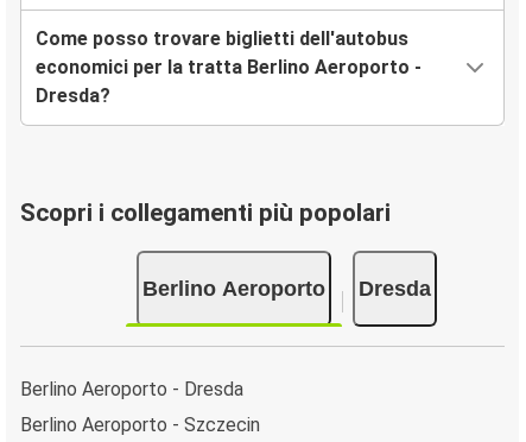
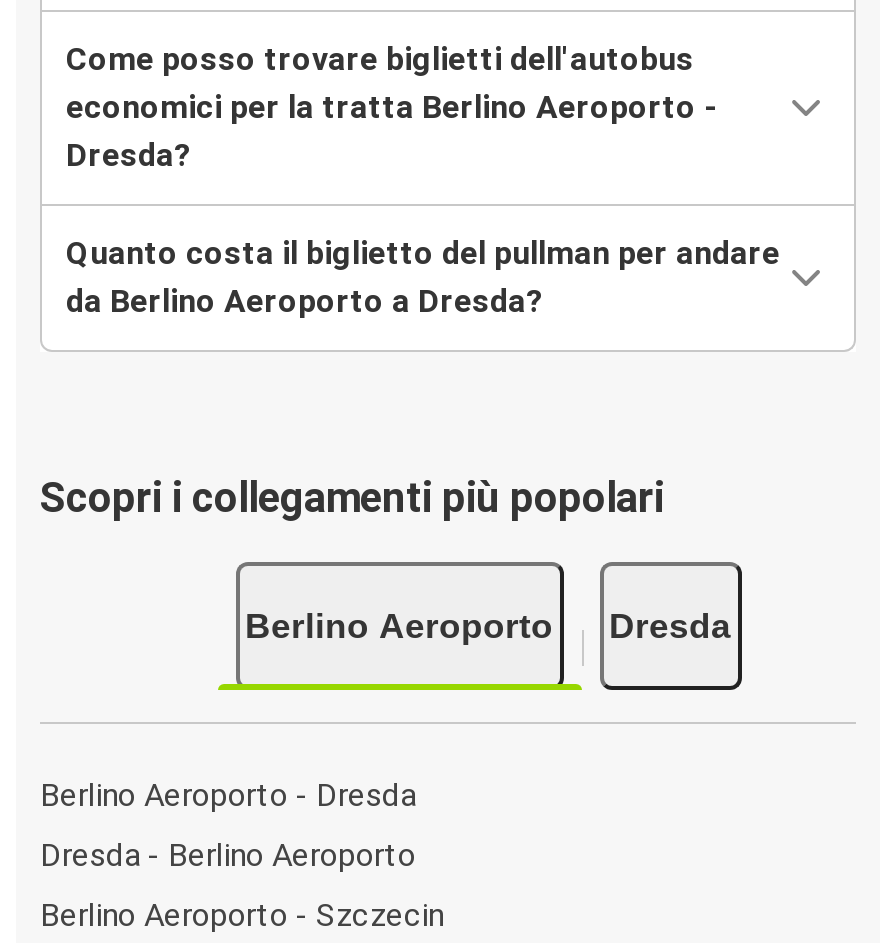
none -> [66,235,780,321] Quanto costa il biglietto del pullman per andare | da Berlino Aeroporto a Dresda?
none -> [40,835,416,873] Dresda - Berlino Aeroporto

